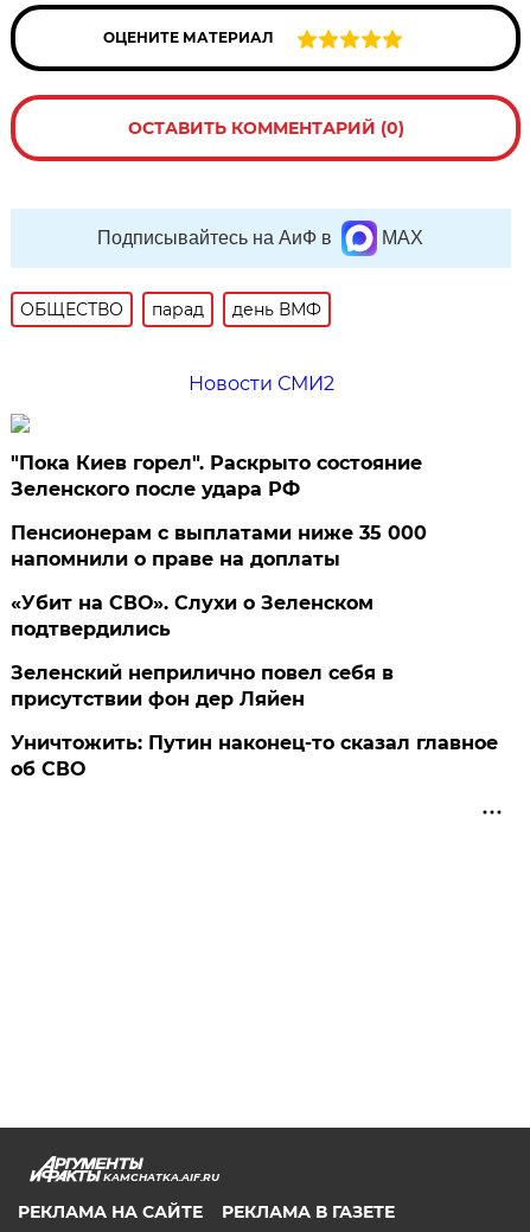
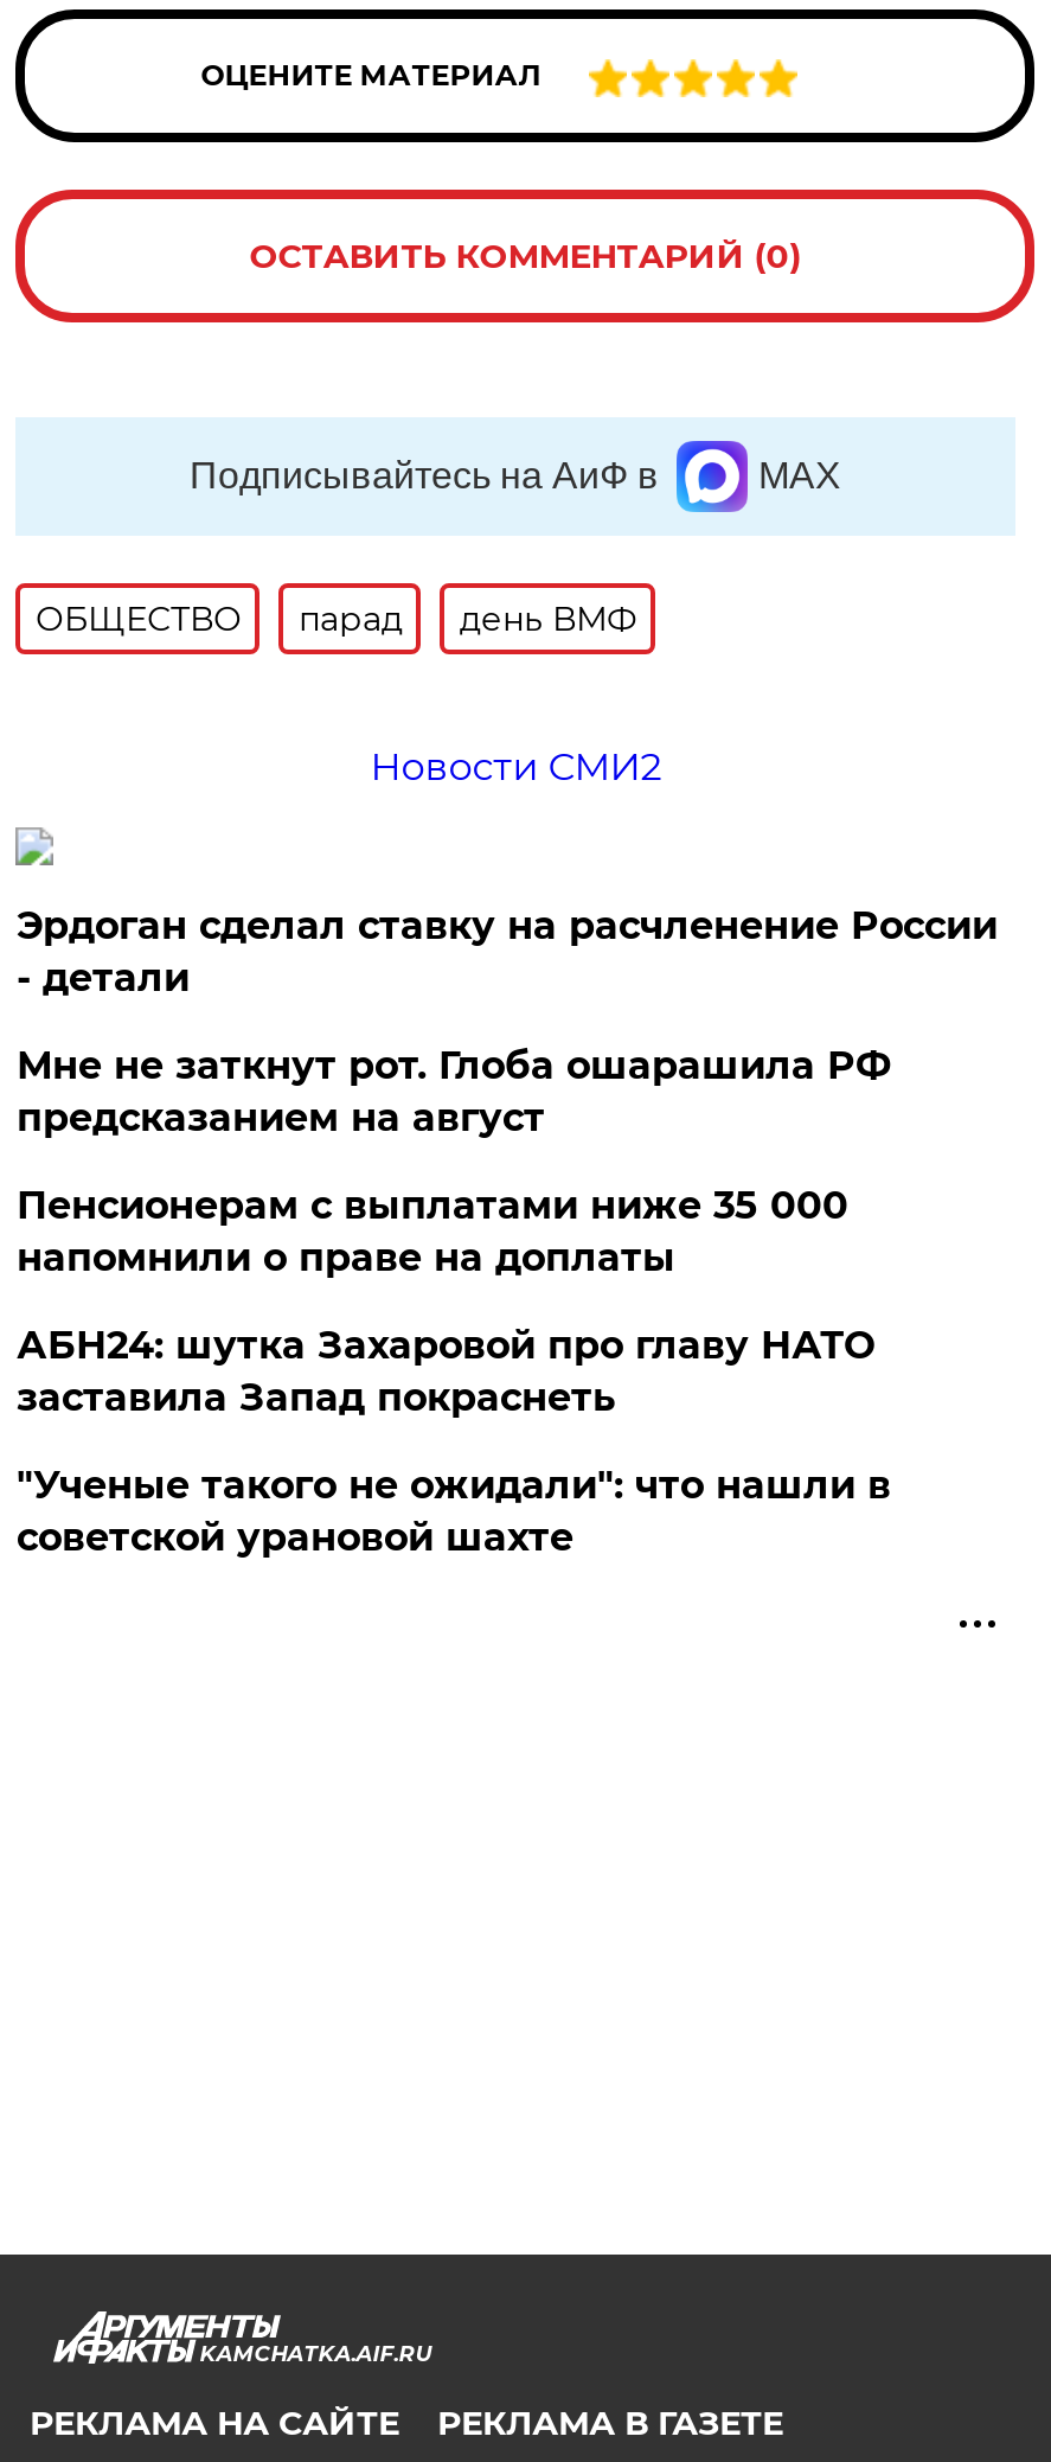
[11,452,423,501] "Пока Киев горел". Раскрыто состояние | Зеленского после удара РФ -> [16,904,997,1141] Эрдоган сделал ставку на расчленение России | - детали | Мне не заткнут рот. Глоба ошарашила РФ | предсказанием на август
moved [11,522,427,571] -> [16,1183,848,1281]: Пенсионерам с выплатами ниже 35 000 | напомнили о праве на доплаты
[11,592,498,780] «Убит на СВО». Слухи о Зеленском | подтвердились | Зеленский неприлично повел cебя в | присутствии фон дер Ляйен | Уничтожить: Путин наконец-то сказал главное | об СВО -> [16,1323,891,1560] АБН24: шутка Захаровой про главу НАТО | заставила Запад покраснеть | "Ученые такого не ожидали": что нашли в | советской урановой шахте

